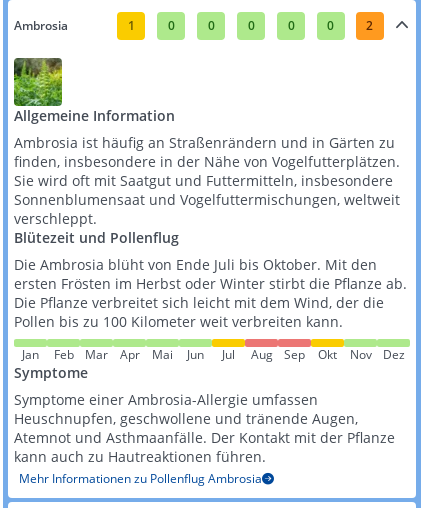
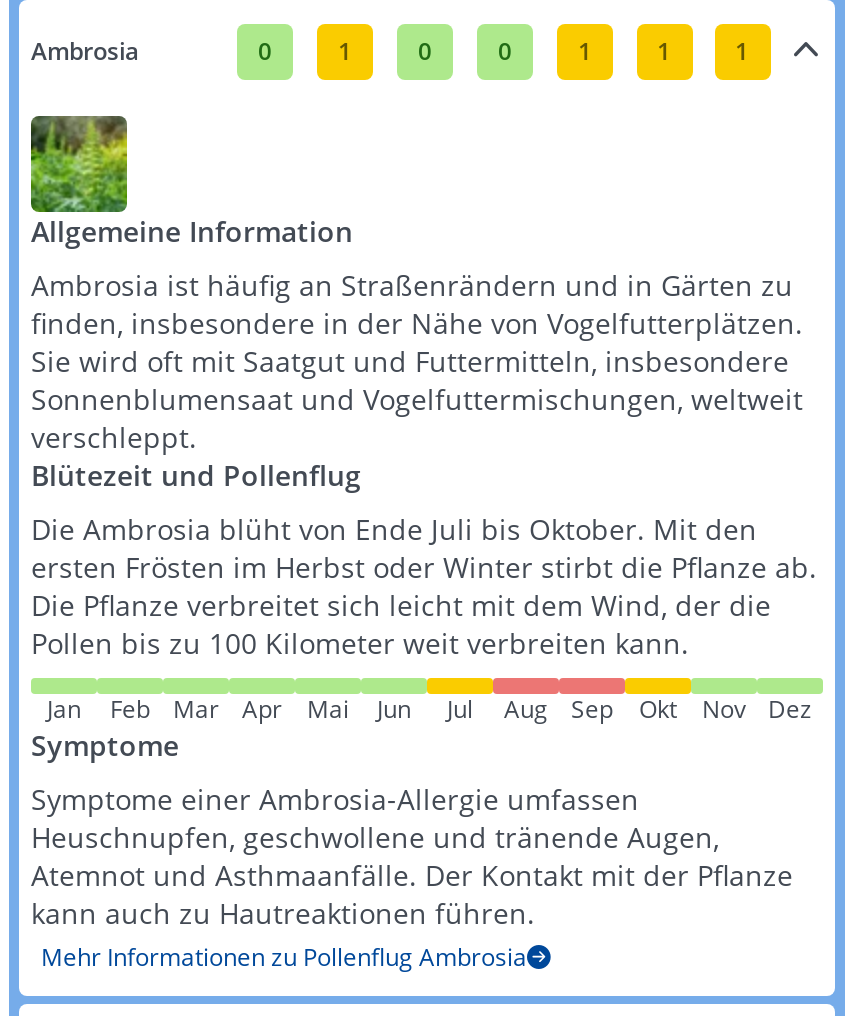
[247,17,373,34] 0 | 0 | 0 | 2 -> [578,34,749,68] 1 | 1 | 1
none -> [258,34,272,68] 0

